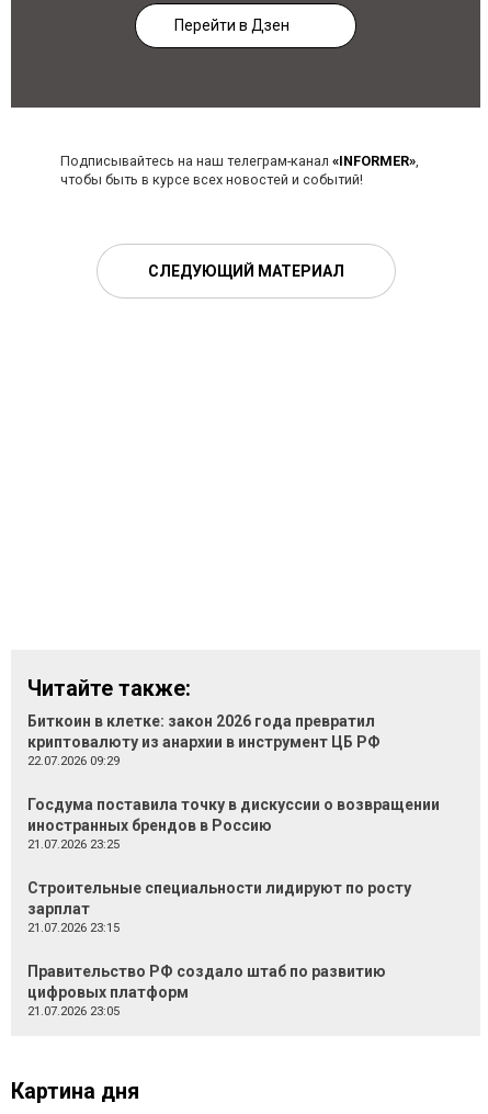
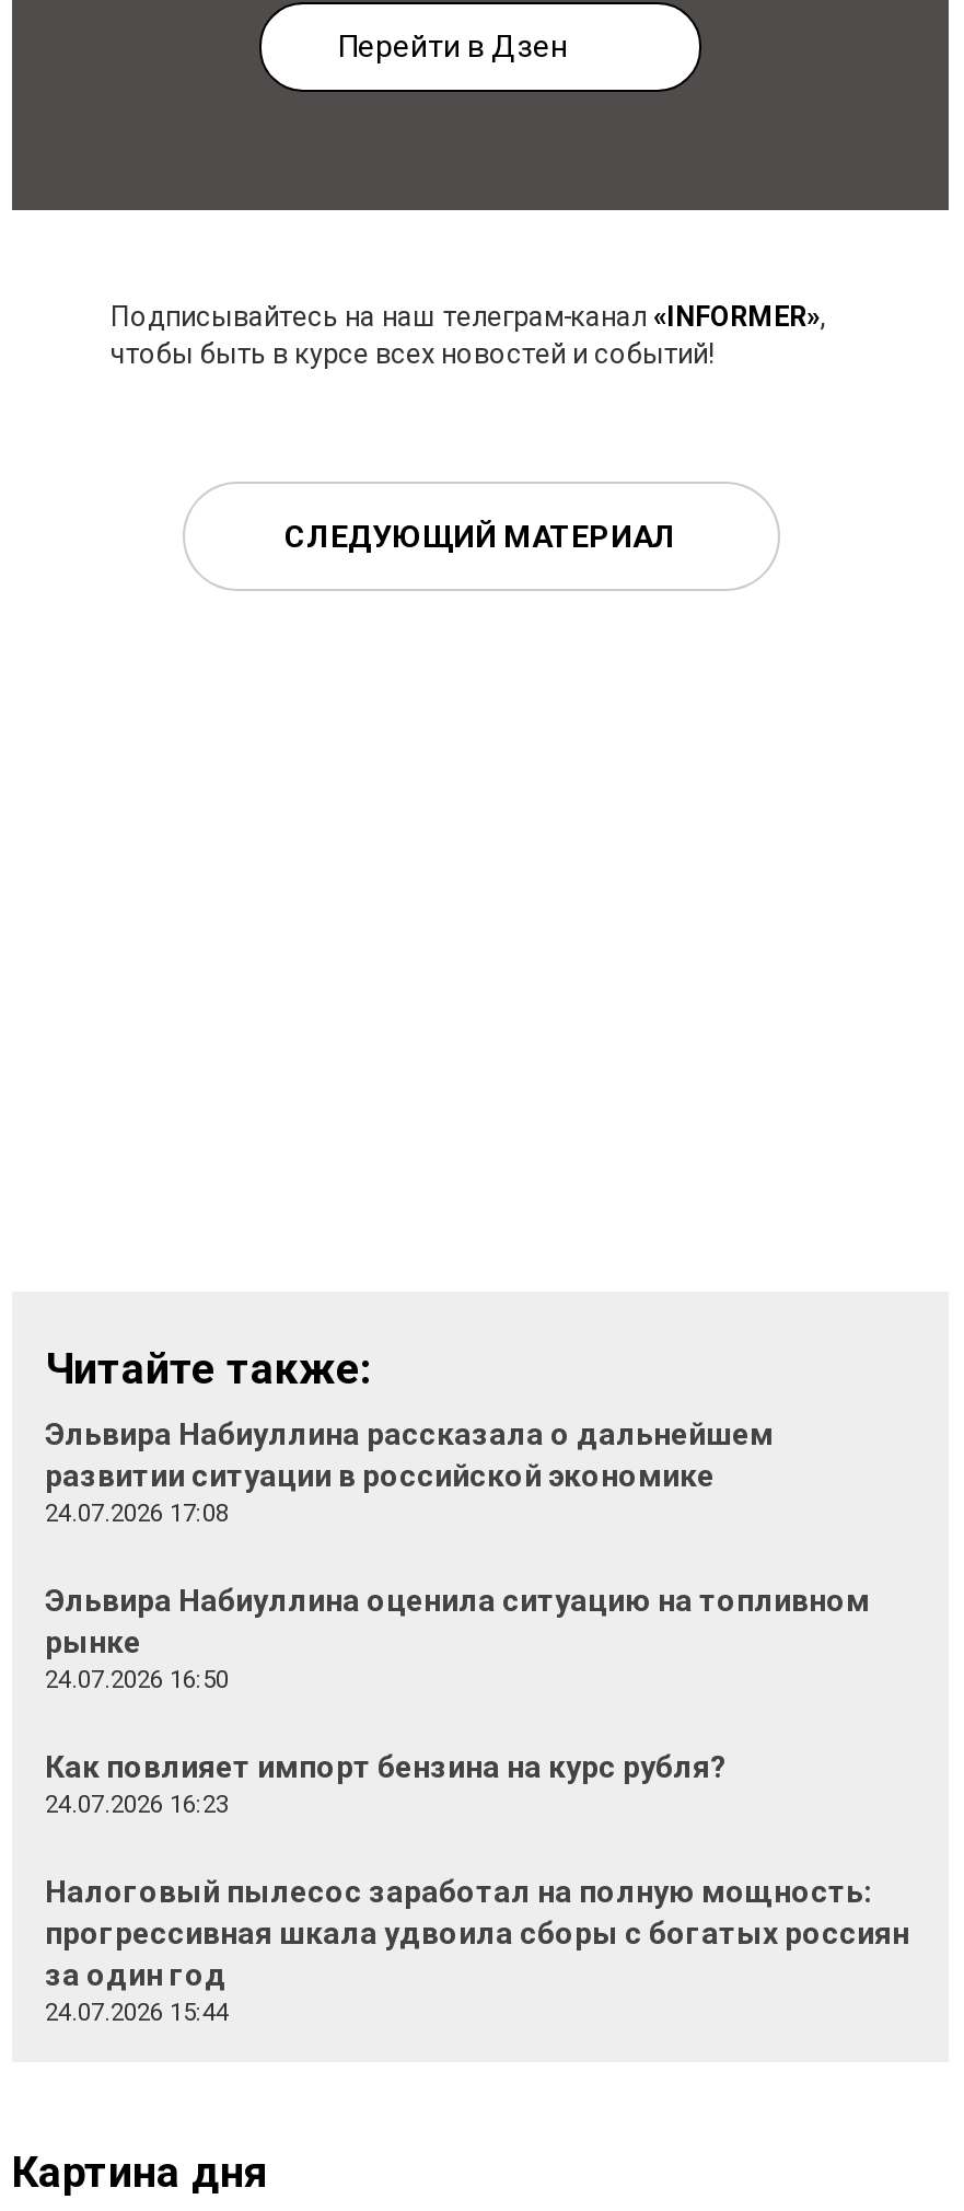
[27,712,381,768] Биткоин в клетке: закон 2026 года превратил | криптовалюту из анархии в инструмент ЦБ РФ | 22.07.2026 09:29 -> [45,1416,774,1528] Эльвира Набиуллина рассказала о дальнейшем | развитии ситуации в российской экономике | 24.07.2026 17:08
[27,796,440,852] Госдума поставила точку в дискуссии о возвращении | иностранных брендов в Россию | 21.07.2026 23:25 -> [45,1583,870,1694] Эльвира Набиуллина оценила ситуацию на топливном | рынке | 24.07.2026 16:50
[27,879,411,935] Строительные специальности лидируют по росту | зарплат | 21.07.2026 23:15 -> [45,1749,728,1819] Как повлияет импорт бензина на курс рубля? | 24.07.2026 16:23
[27,963,386,1019] Правительство РФ создало штаб по развитию | цифровых платформ | 21.07.2026 23:05 -> [45,1874,909,2027] Налоговый пылесос заработал на полную мощность: | прогрессивная шкала удвоила сборы с богатых россиян | за один год | 24.07.2026 15:44

